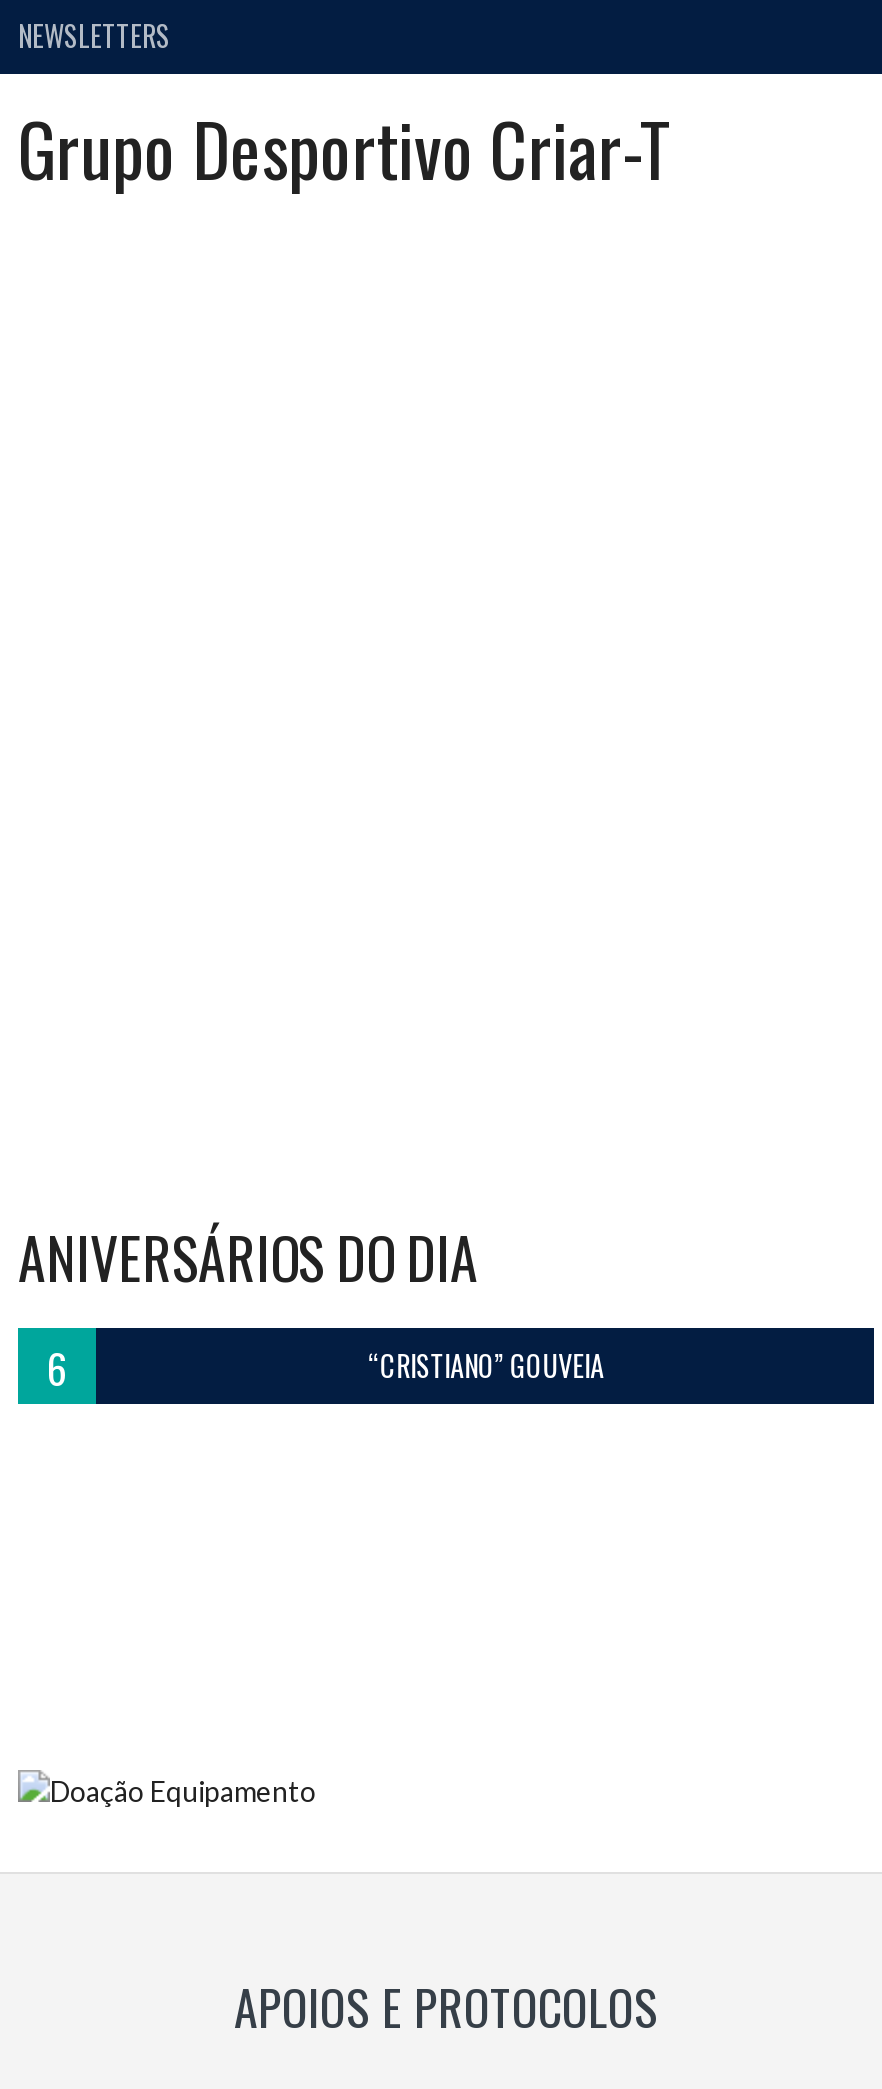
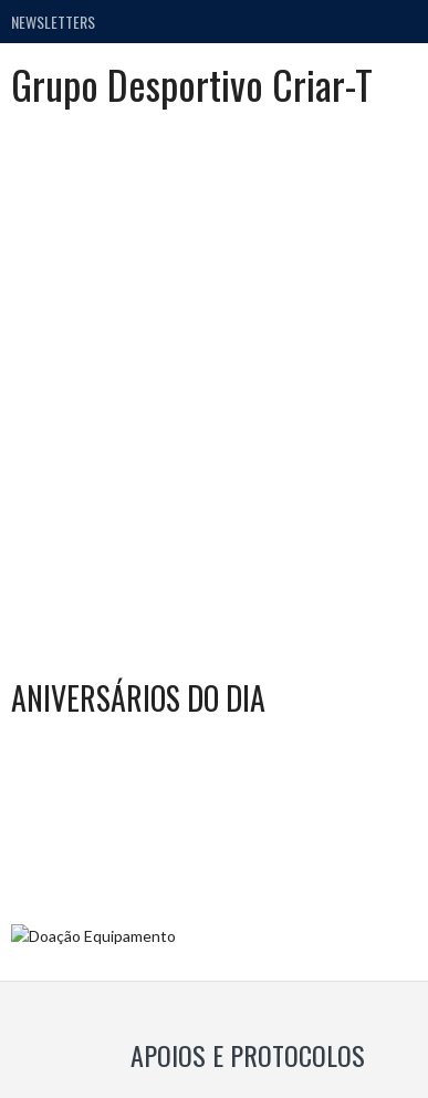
[47,1337,604,1397] 6 | “CRISTIANO” GOUVEIA -> none

